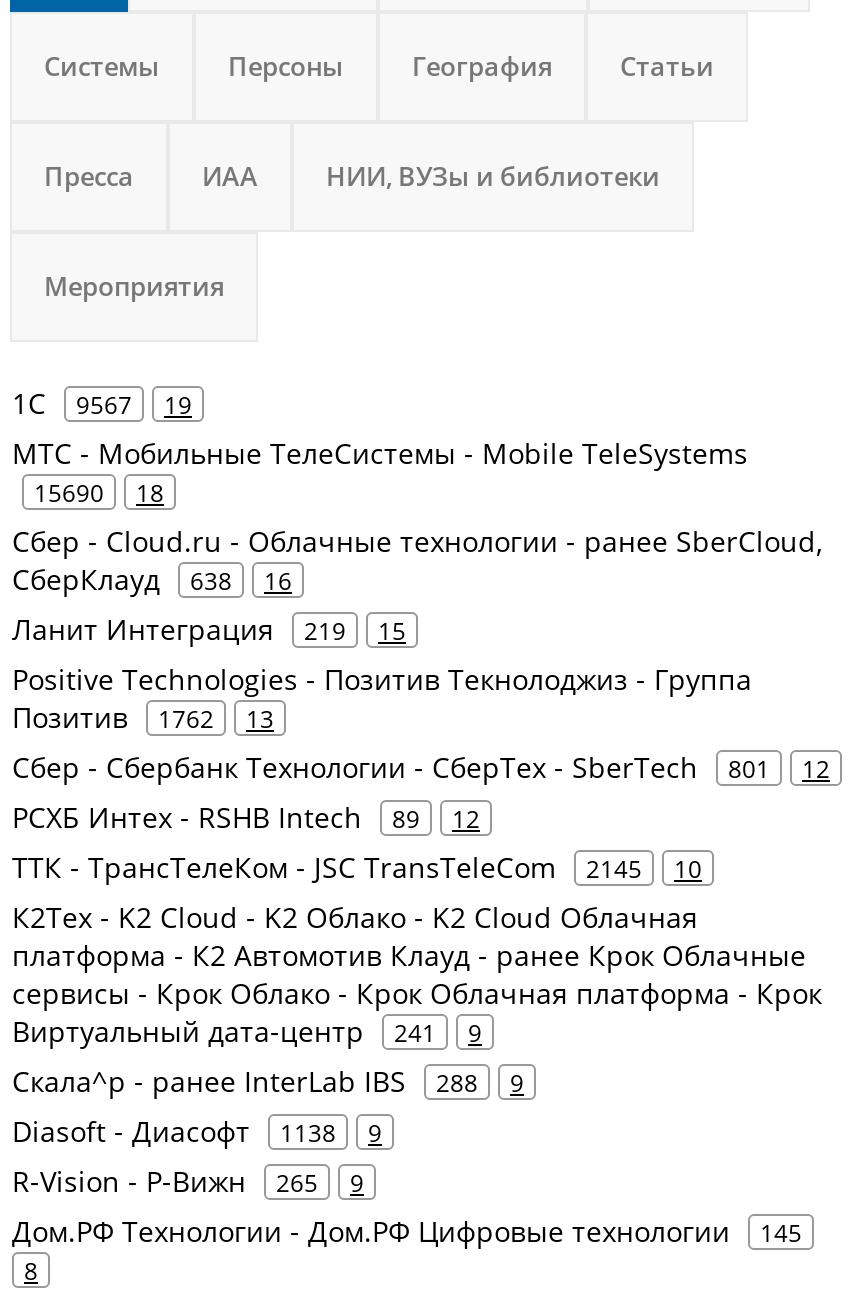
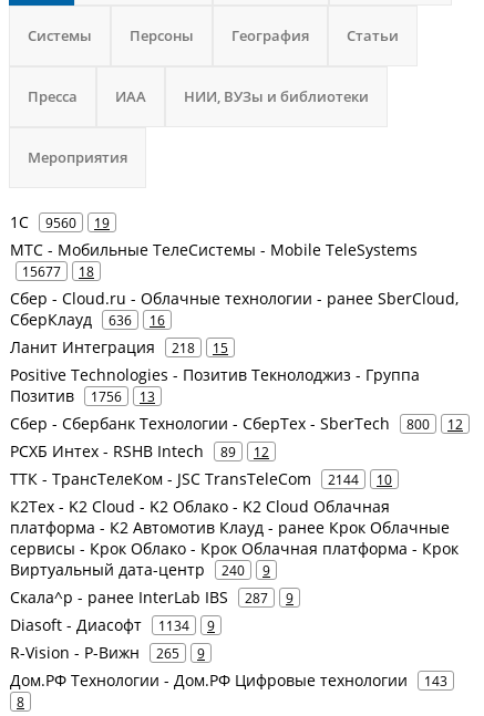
[12,384,192,422] 1С 9567 19 -> [10,211,110,232] 1С 9560 19
[34,476,164,508] 15690 18 -> [22,262,94,280] 15677 18
[12,560,292,598] СберКлауд 638 16 -> [10,309,165,330] СберКлауд 636 16
[12,610,406,648] Ланит Интеграция 219 15 -> [10,336,228,357] Ланит Интеграция 218 15
[12,698,274,736] Позитив 1762 13 -> [10,385,155,406] Позитив 1756 13
[12,748,830,786] Сбер - Сбербанк Технологии - СберТех - SberTech 801 12 -> [10,413,463,434] Сбер - Сбербанк Технологии - СберТех - SberTech 800 12
[12,848,702,886] ТТК - ТрансТелеКом - JSC TransTeleCom 2145 10 -> [10,468,392,489] ТТК - ТрансТелеКом - JSC TransTeleCom 2144 10
[12,1012,482,1050] Виртуальный дата-центр 241 9 -> [10,559,270,580] Виртуальный дата-центр 240 9
[12,1062,524,1100] Скала^р - ранее InterLab IBS 288 9 -> [10,586,294,607] Скала^р - ранее InterLab IBS 287 9
[12,1112,382,1150] Diasoft - Диасофт 1138 9 -> [10,614,215,635] Diasoft - Диасофт 1134 9
[12,1212,802,1250] Дом.РФ Технологии - Дом.РФ Цифровые технологии 145 -> [10,669,447,690] Дом.РФ Технологии - Дом.РФ Цифровые технологии 143

